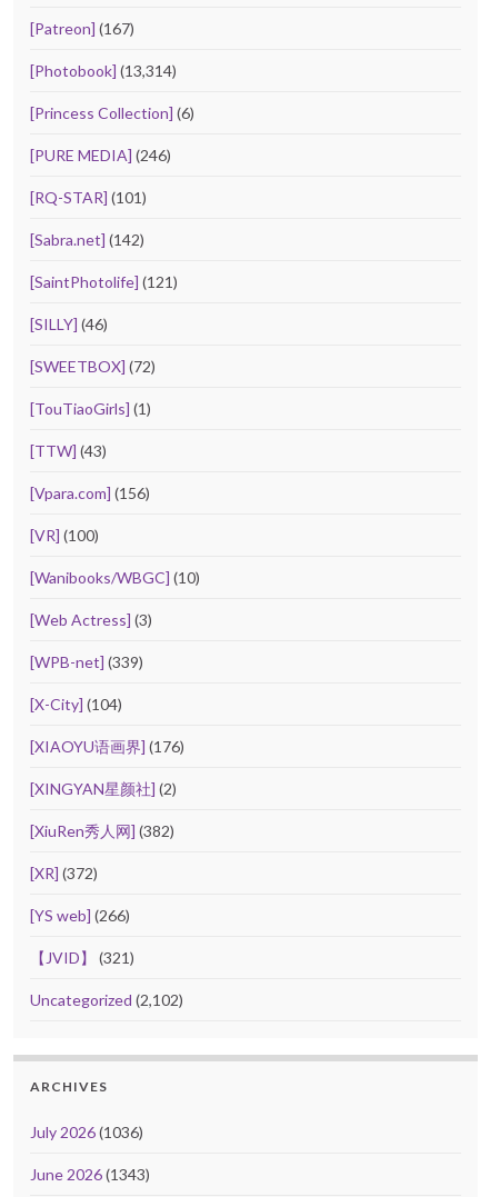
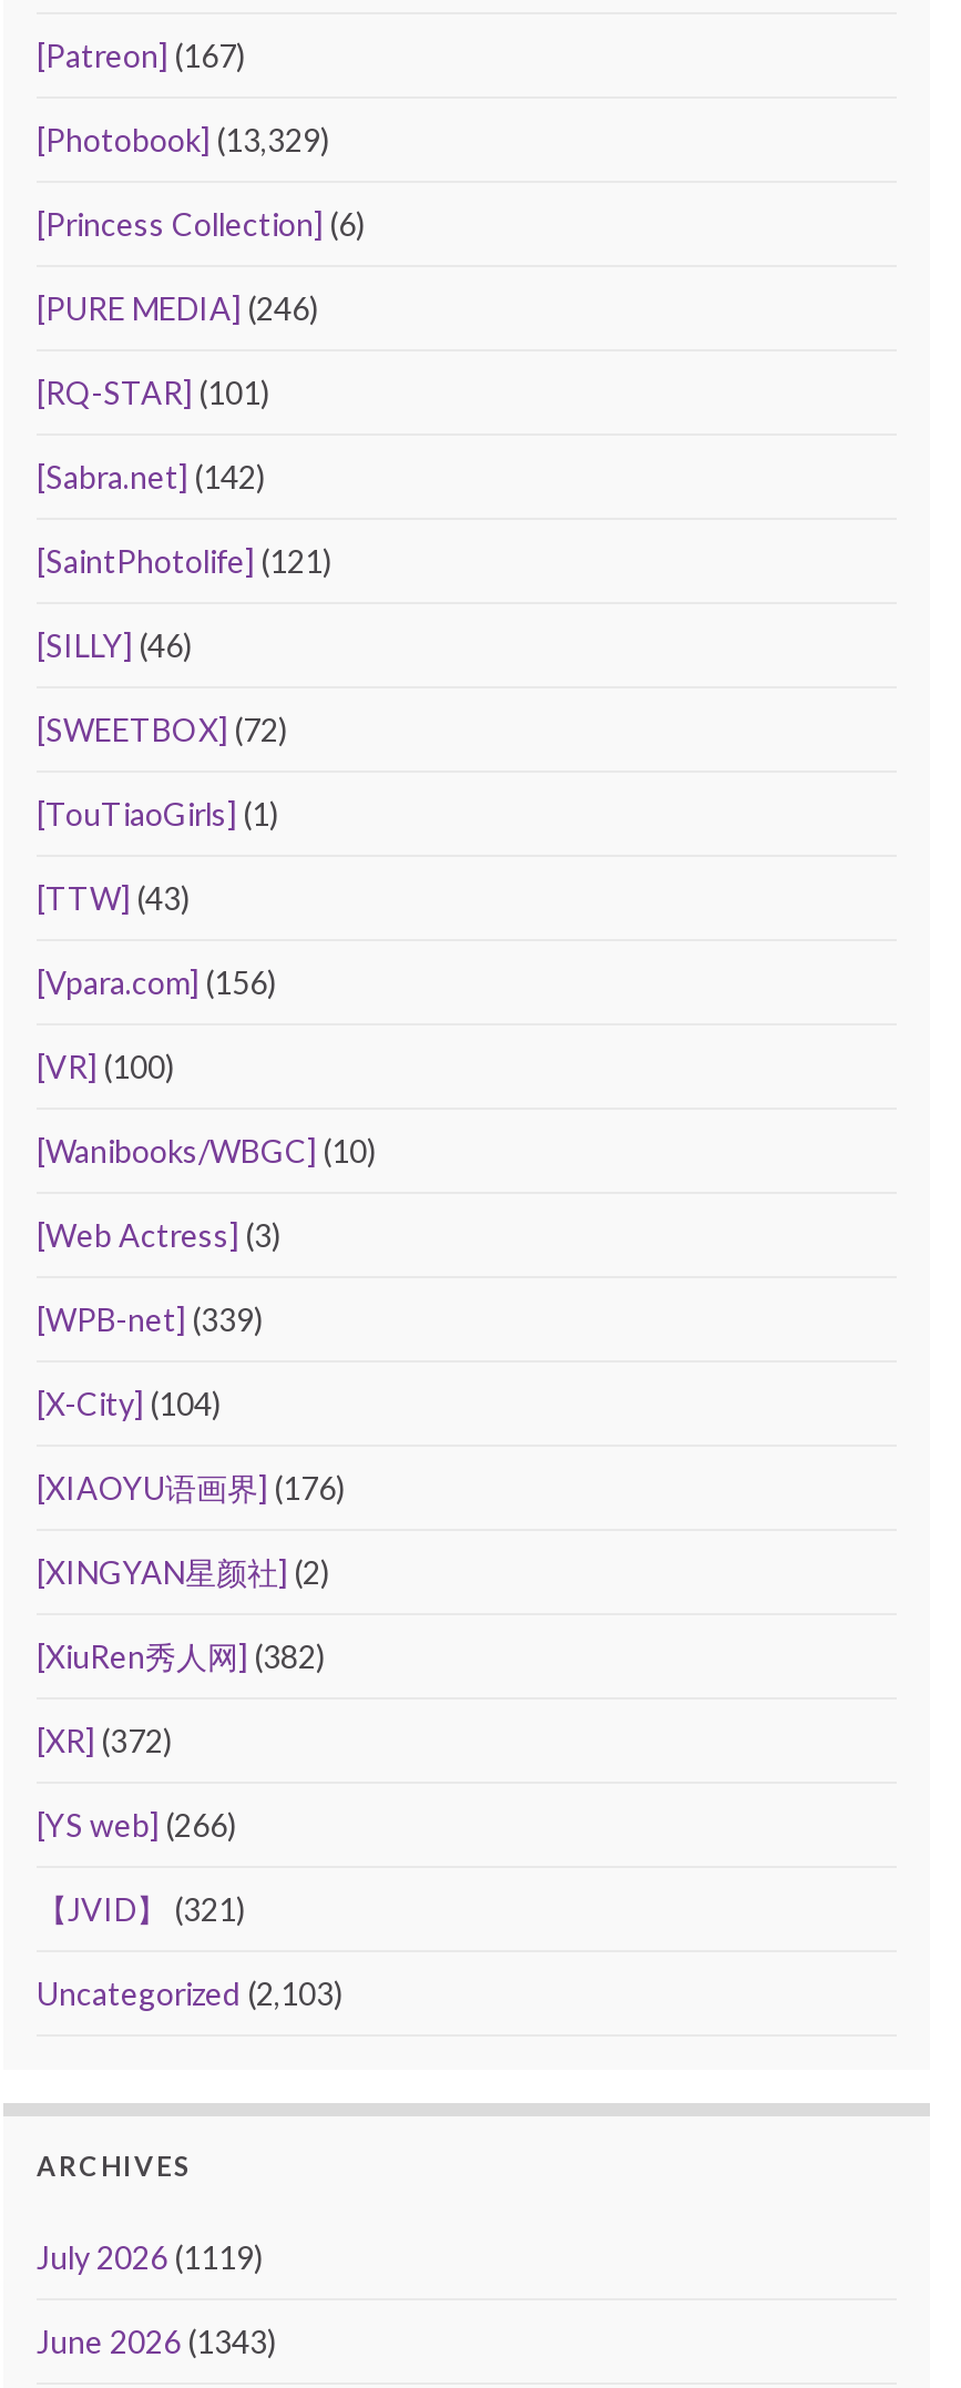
[30,61,177,80] [Photobook] (13,314) -> [37,121,329,159] [Photobook] (13,329)
[30,990,183,1009] Uncategorized (2,102) -> [37,1975,343,2012] Uncategorized (2,103)
[30,1122,143,1141] July 2026 (1036) -> [37,2239,263,2276] July 2026 (1119)

